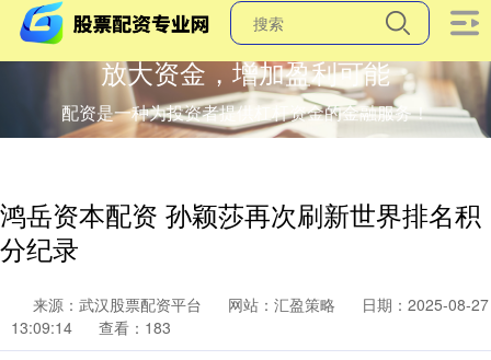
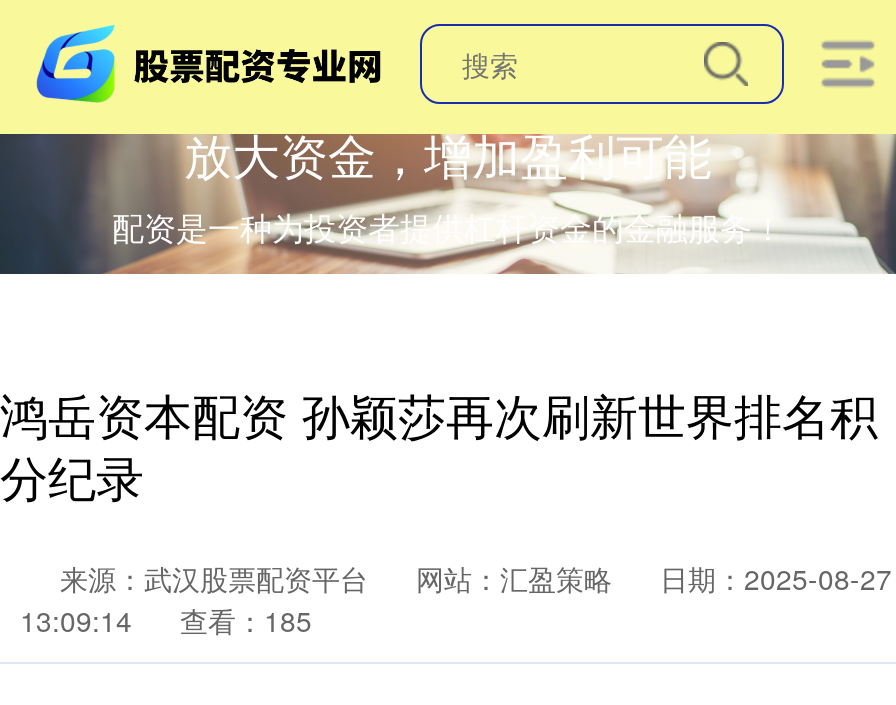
[11,316,171,338] 13:09:14 查看：183 -> [20,600,312,640] 13:09:14 查看：185

